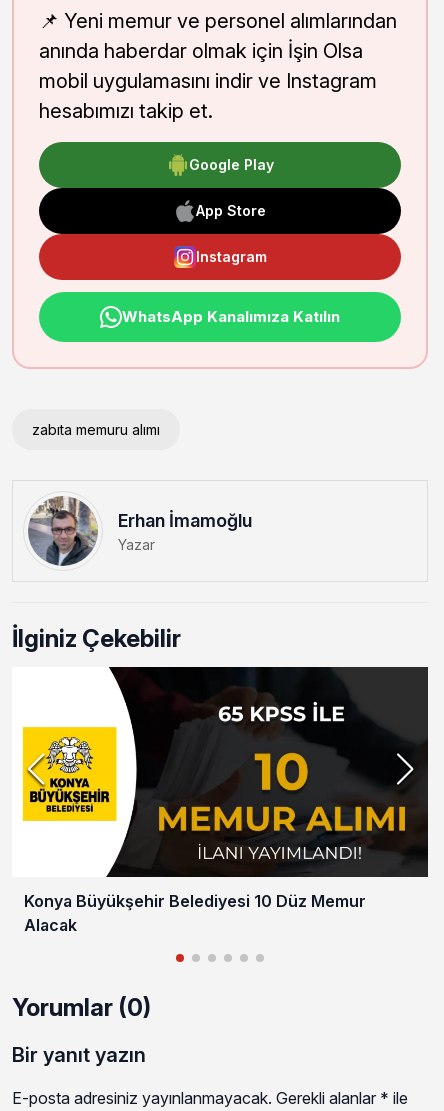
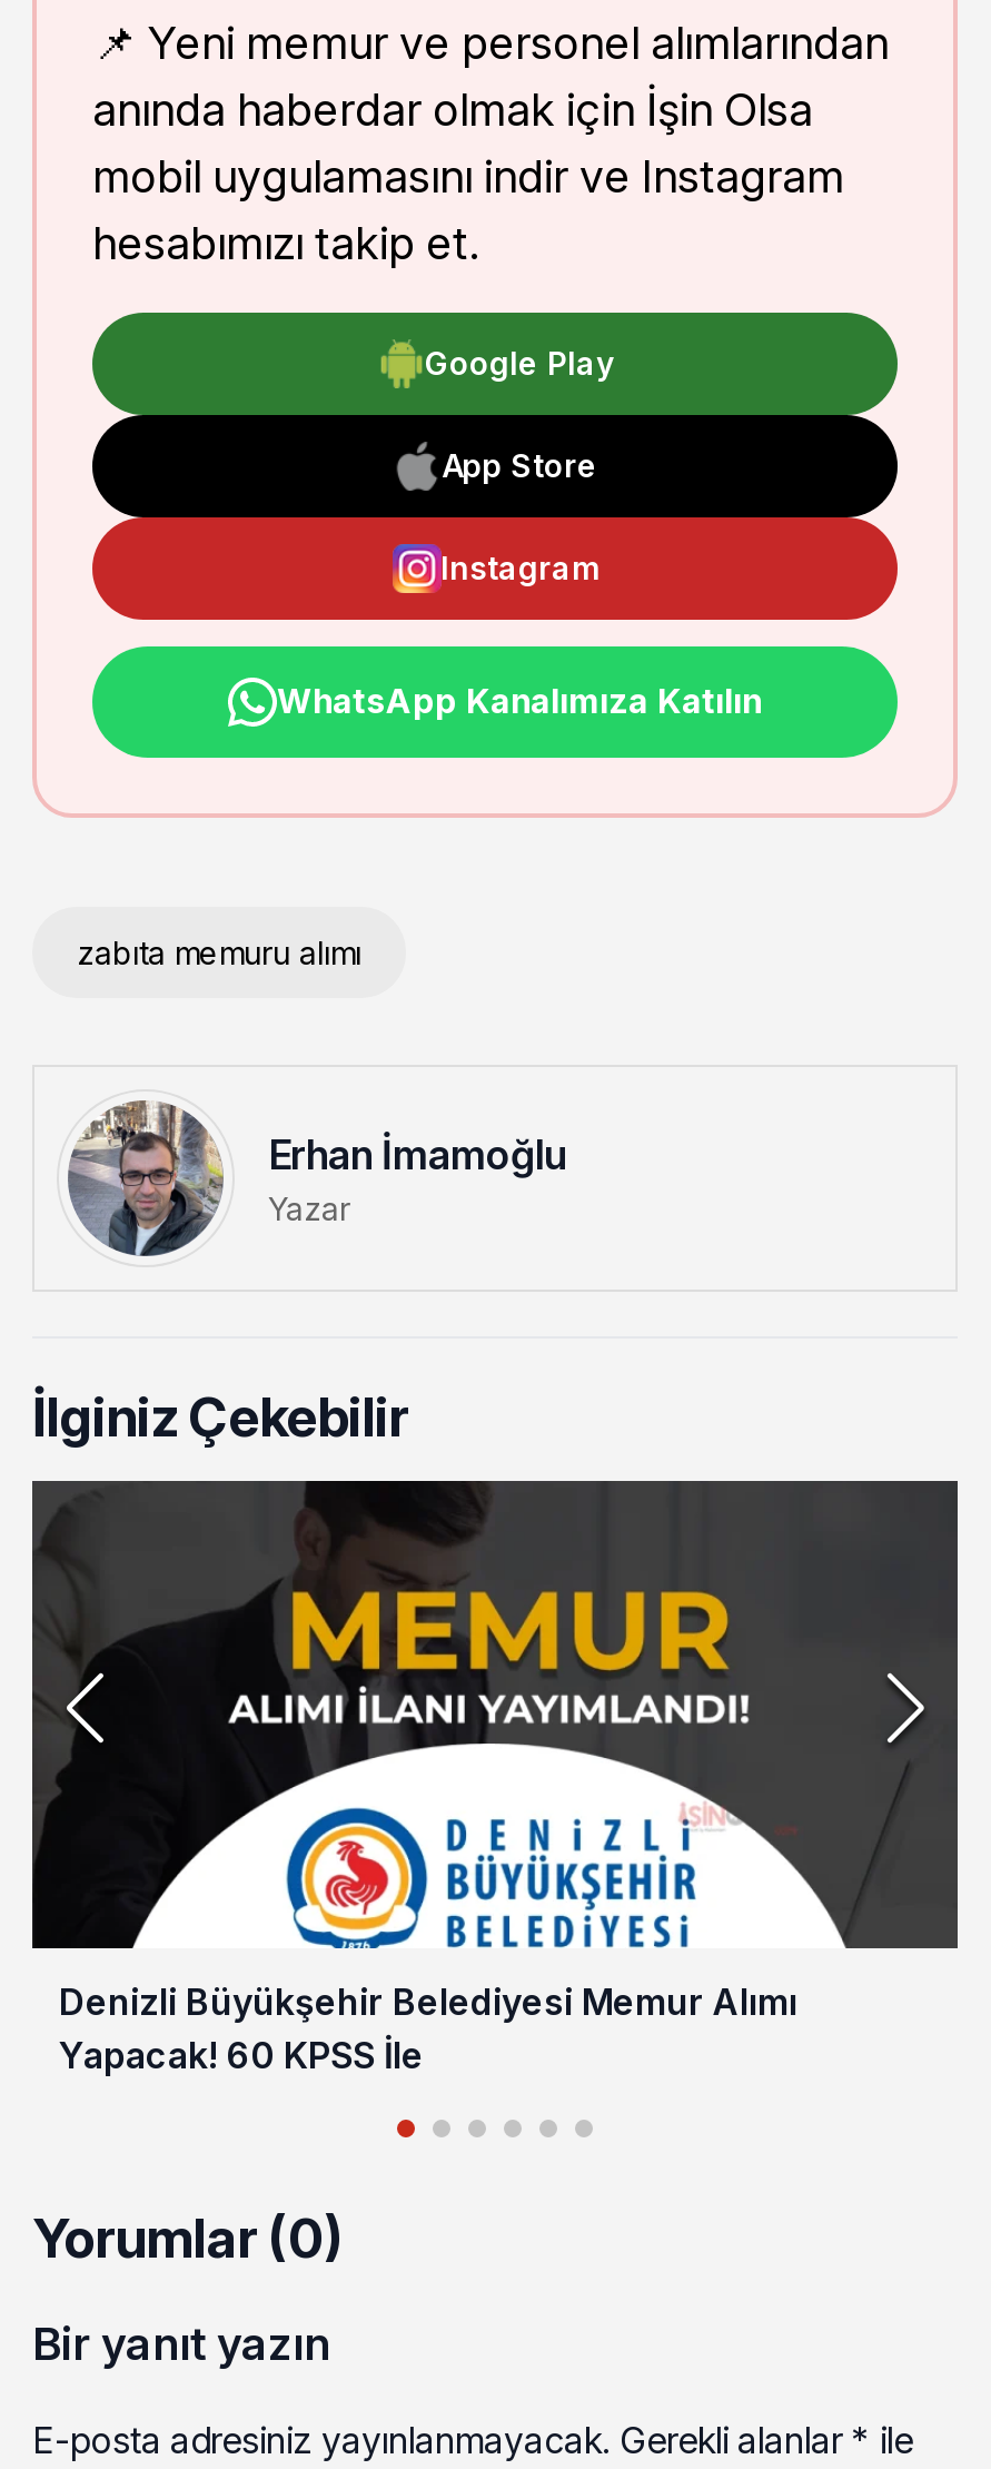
[12,667,427,935] [image] | Konya Büyükşehir Belediyesi 10 Düz Memur | Alacak -> [30,1479,958,2077] [image] | Denizli Büyükşehir Belediyesi Memur Alımı | Yapacak! 60 KPSS İle

